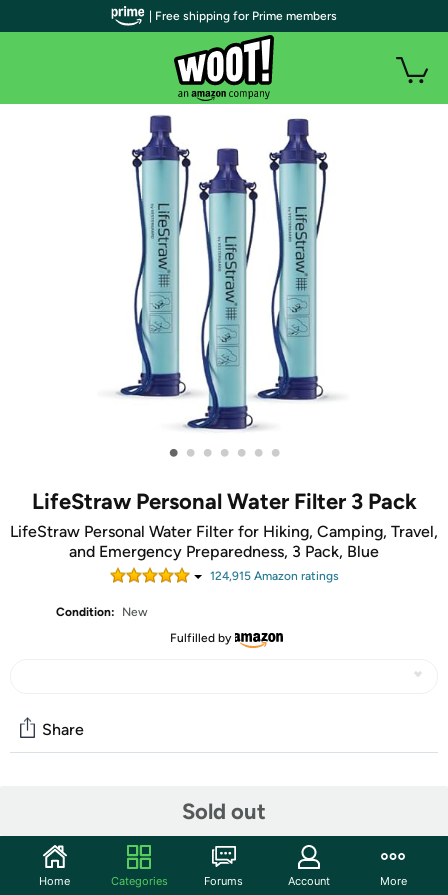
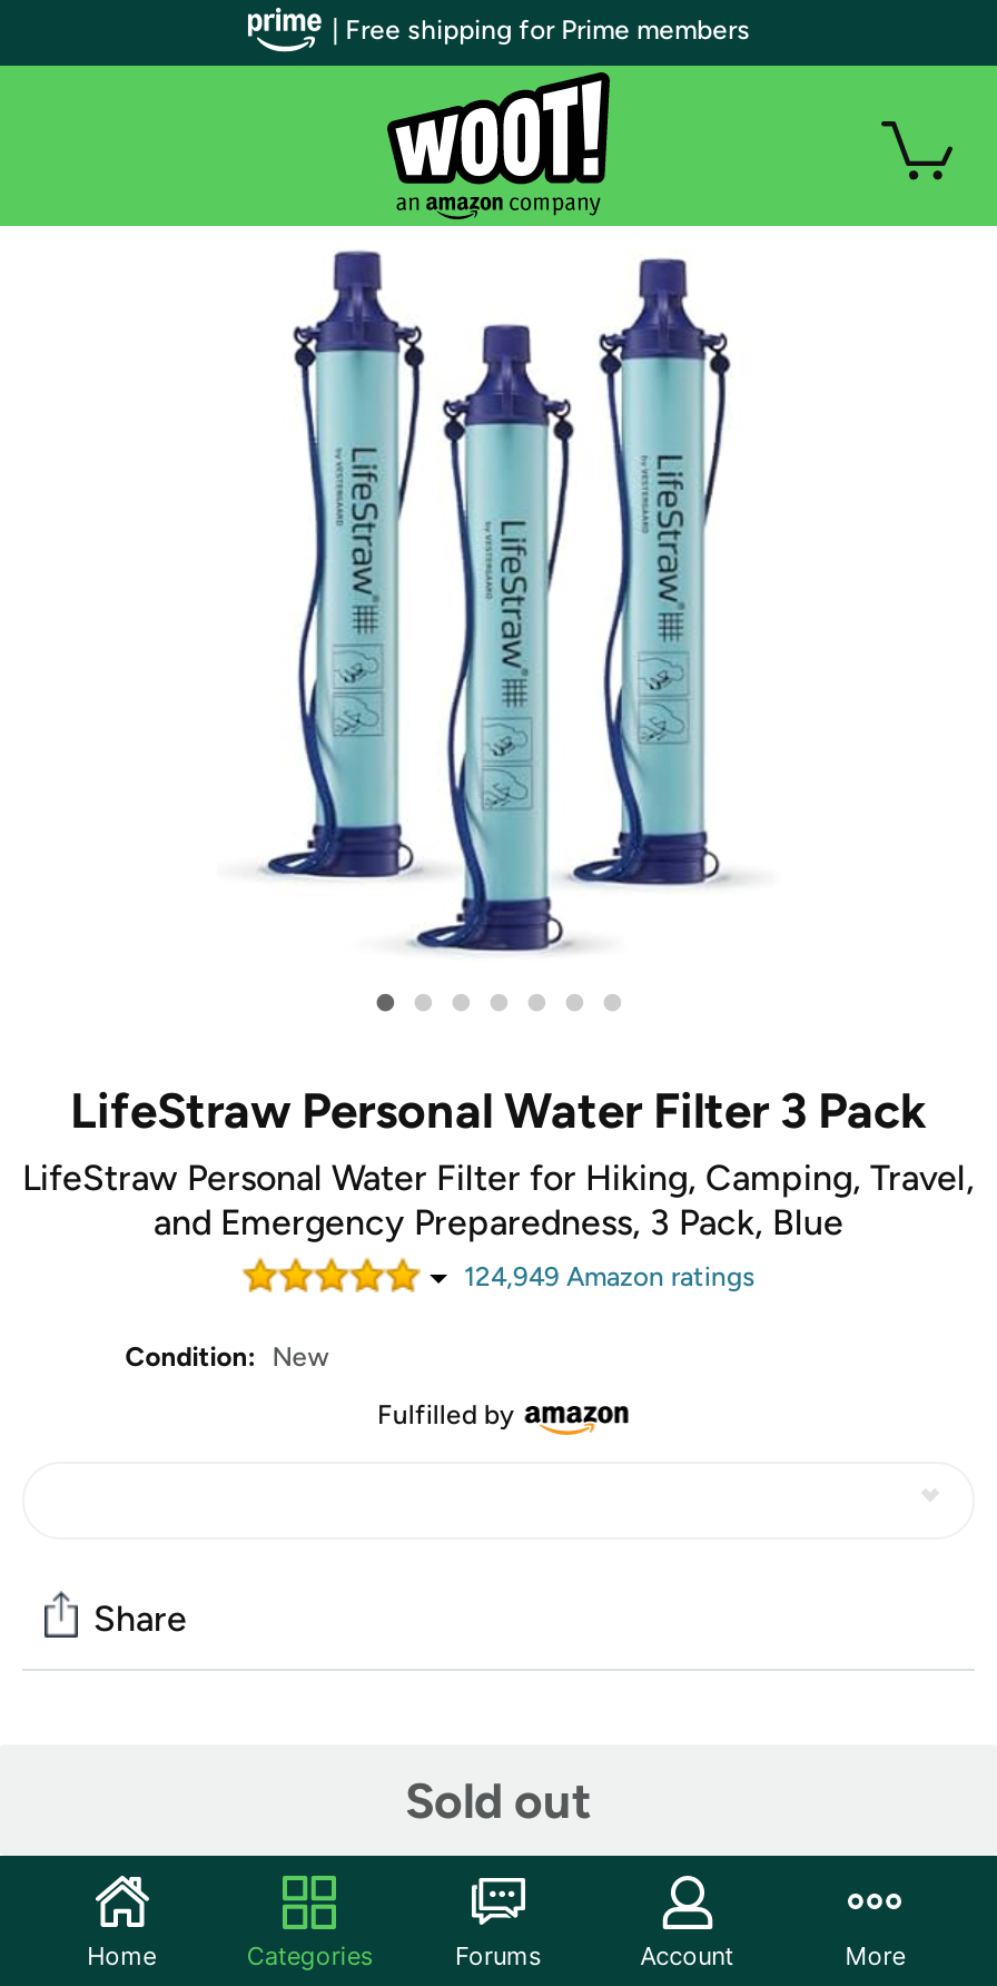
[209,569,338,583] 124,915 Amazon ratings -> [464,1261,756,1292] 124,949 Amazon ratings

